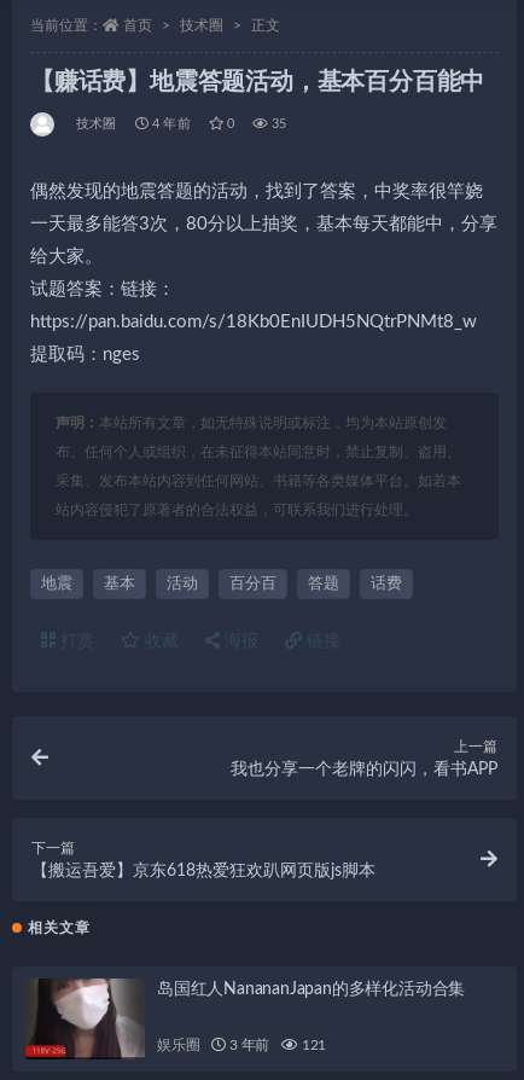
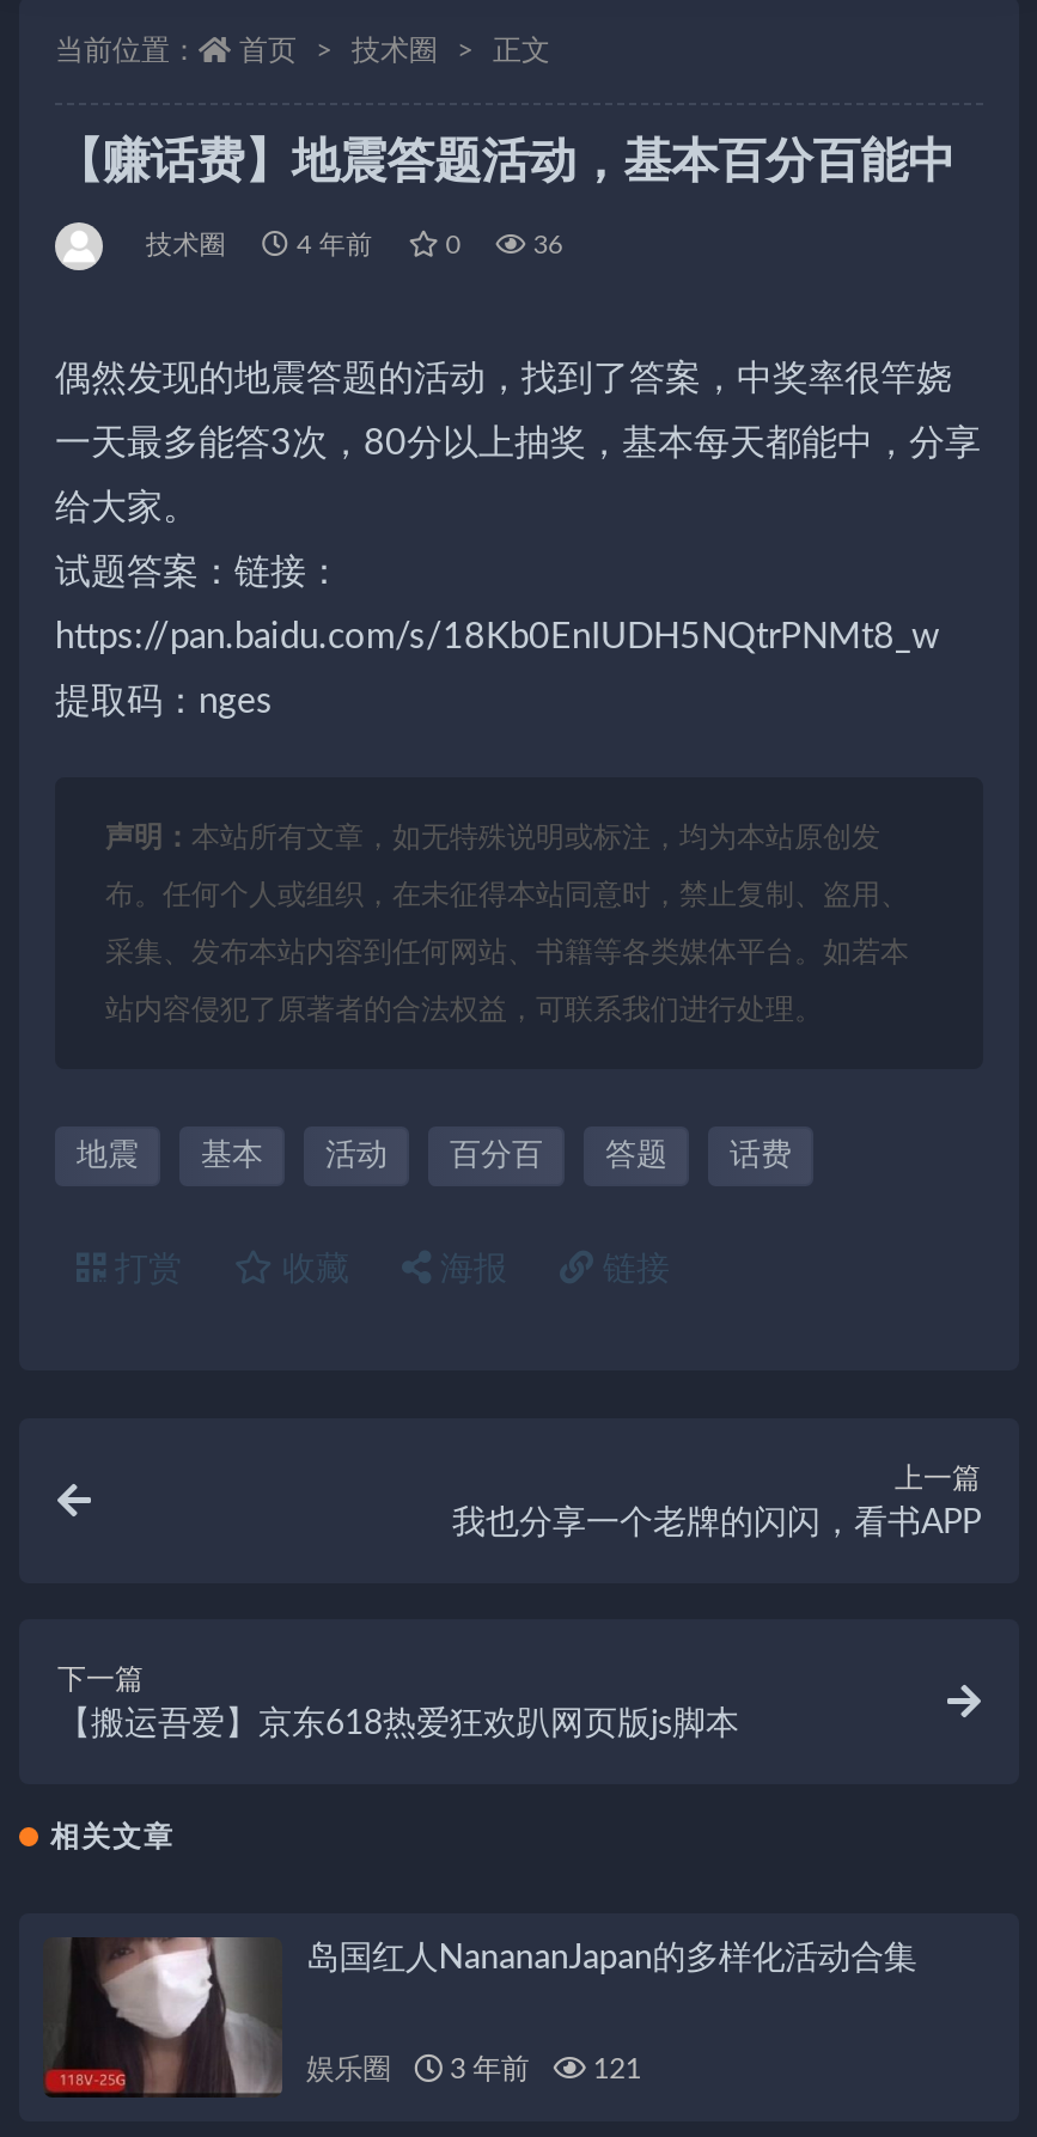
[268,117,286,130] 35 -> [525,232,563,258] 36

